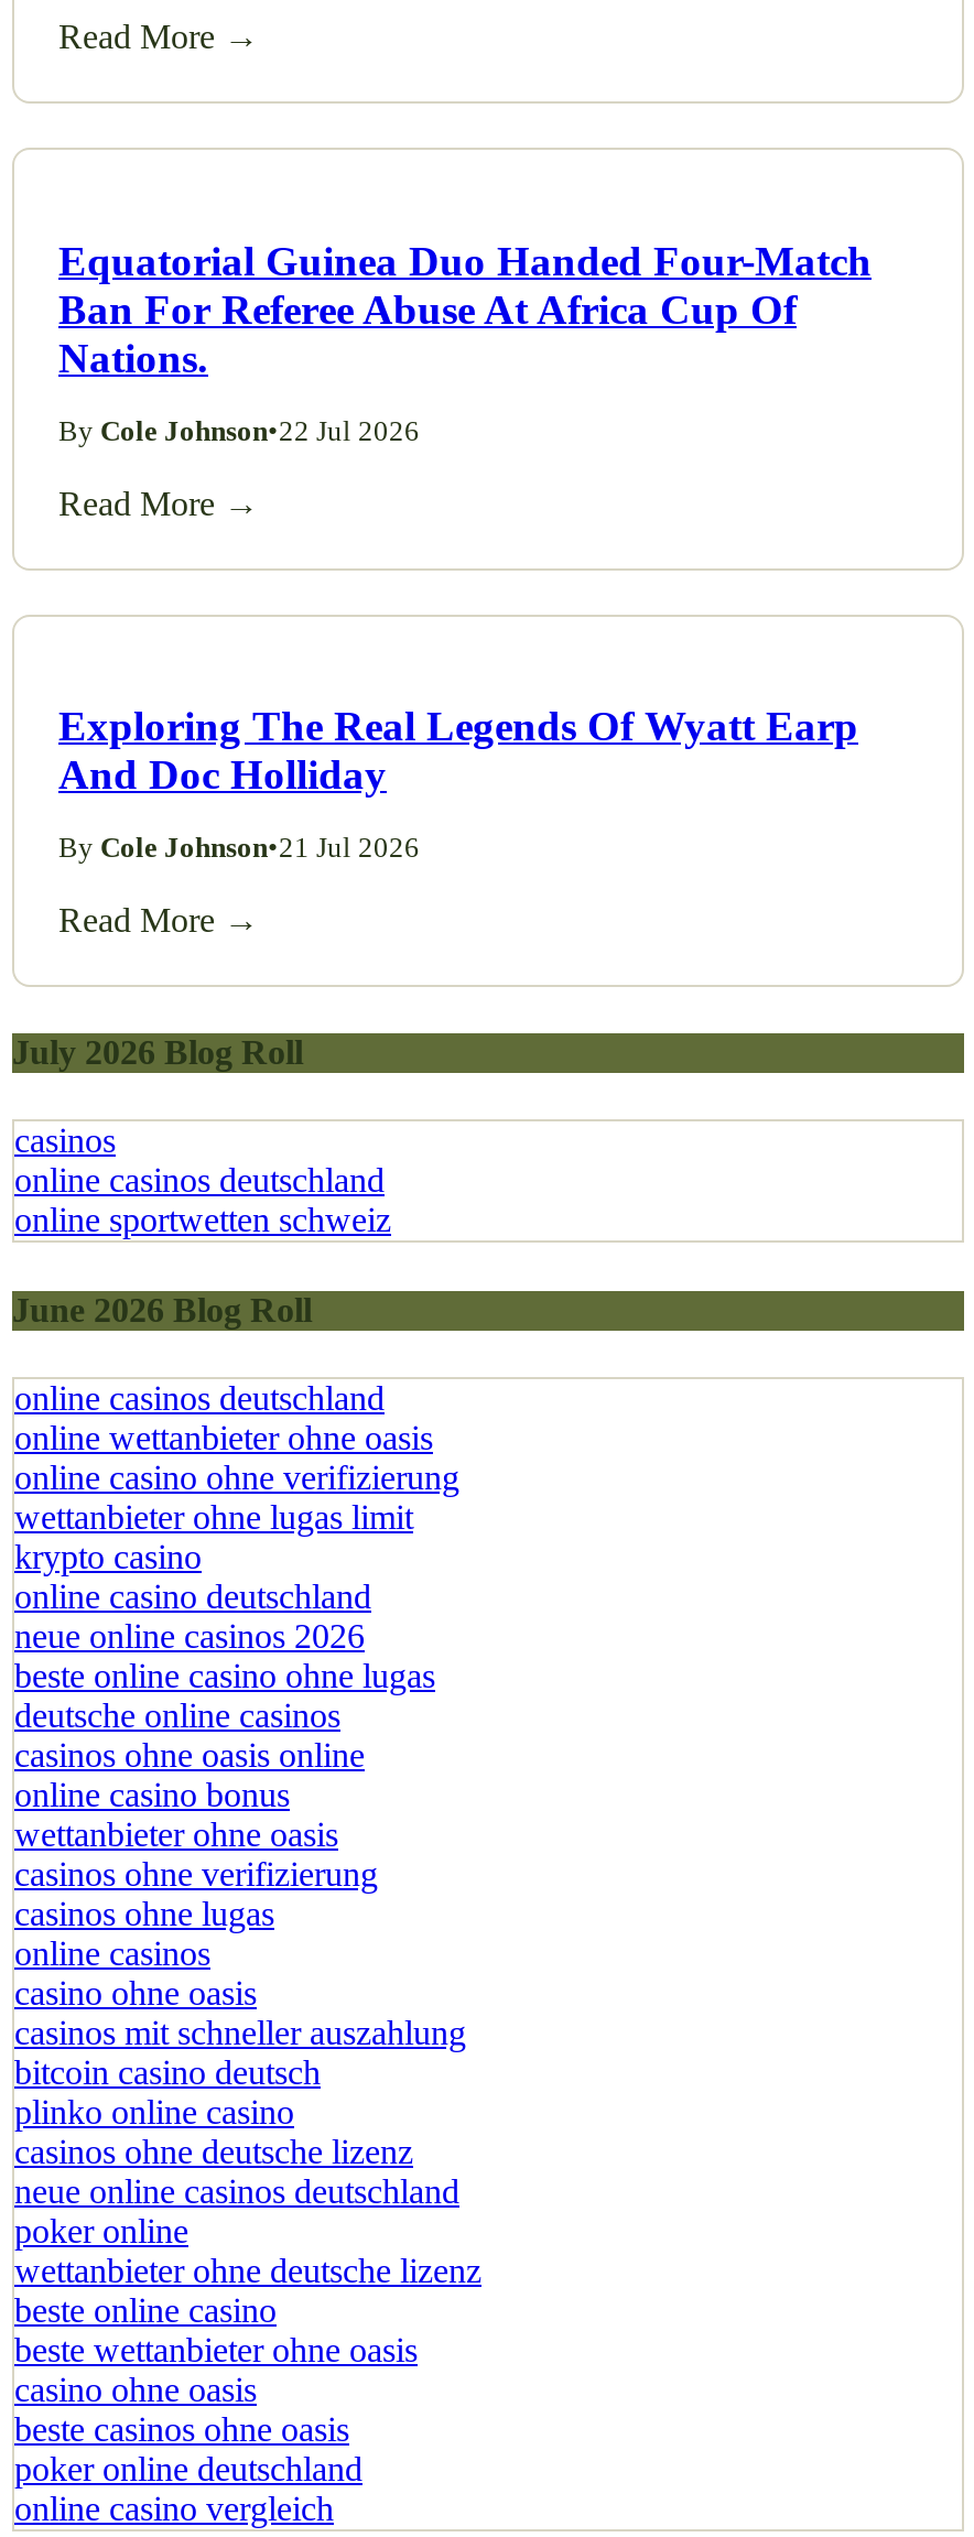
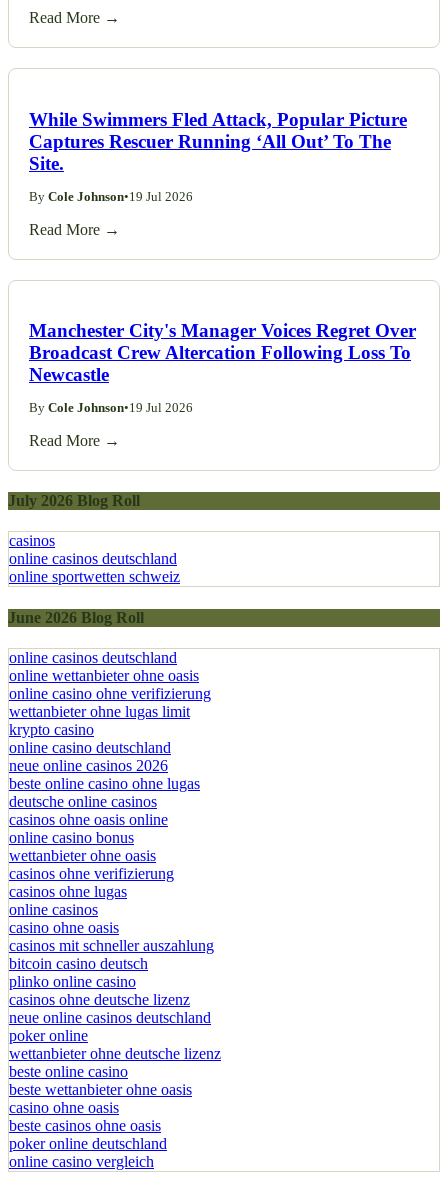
[58,237,872,380] Equatorial Guinea Duo Handed Four-Match | Ban For Referee Abuse At Africa Cup Of | Nations. -> [29,109,407,174] While Swimmers Fled Attack, Popular Picture | Captures Rescuer Running ‘All Out’ To The | Site.
[58,416,420,446] By Cole Johnson•22 Jul 2026 -> [29,190,193,204] By Cole Johnson•19 Jul 2026
[58,702,858,797] Exploring The Real Legends Of Wyatt Earp | And Doc Holliday -> [29,320,416,385] Manchester City's Manager Voices Regret Over | Broadcast Crew Altercation Following Loss To | Newcastle
[58,832,420,863] By Cole Johnson•21 Jul 2026 -> [29,401,193,415] By Cole Johnson•19 Jul 2026

